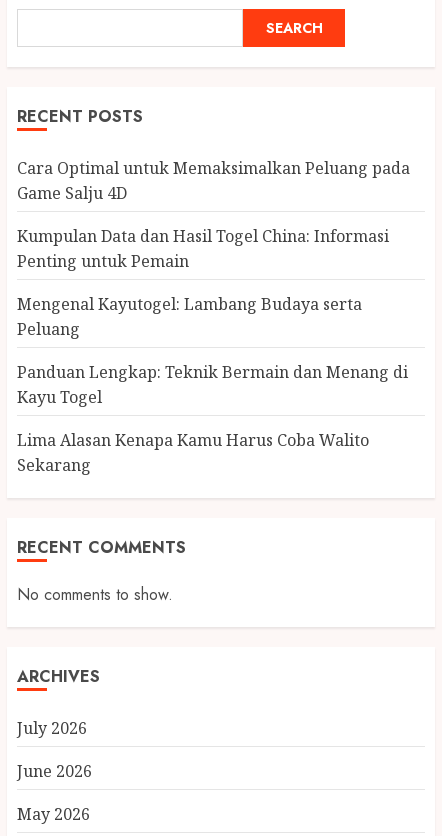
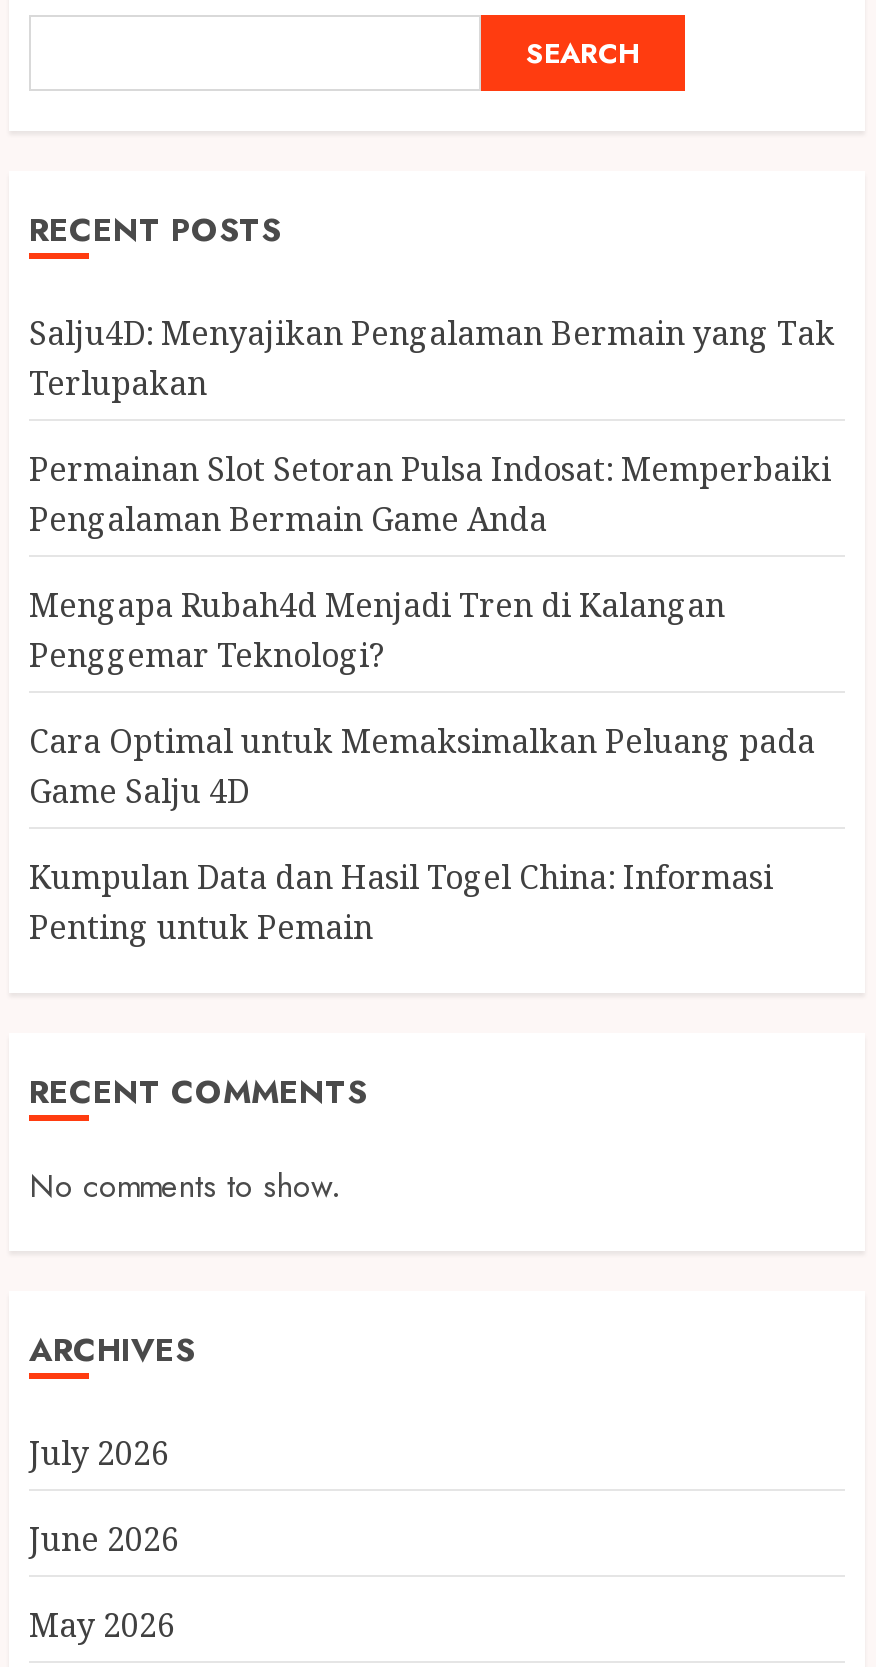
none -> [29,311,835,677] Salju4D: Menyajikan Pengalaman Bermain yang Tak | Terlupakan | Permainan Slot Setoran Pulsa Indosat: Memperbaiki | Pengalaman Bermain Game Anda | Mengapa Rubah4d Menjadi Tren di Kalangan | Penggemar Teknologi?
moved [17,157,410,272] -> [29,719,815,949]: Cara Optimal untuk Memaksimalkan Peluang pada | Game Salju 4D | Kumpulan Data dan Hasil Togel China: Informasi | Penting untuk Pemain
[17,293,408,476] Mengenal Kayutogel: Lambang Budaya serta | Peluang | Panduan Lengkap: Teknik Bermain dan Menang di | Kayu Togel | Lima Alasan Kenapa Kamu Harus Coba Walito | Sekarang -> none

